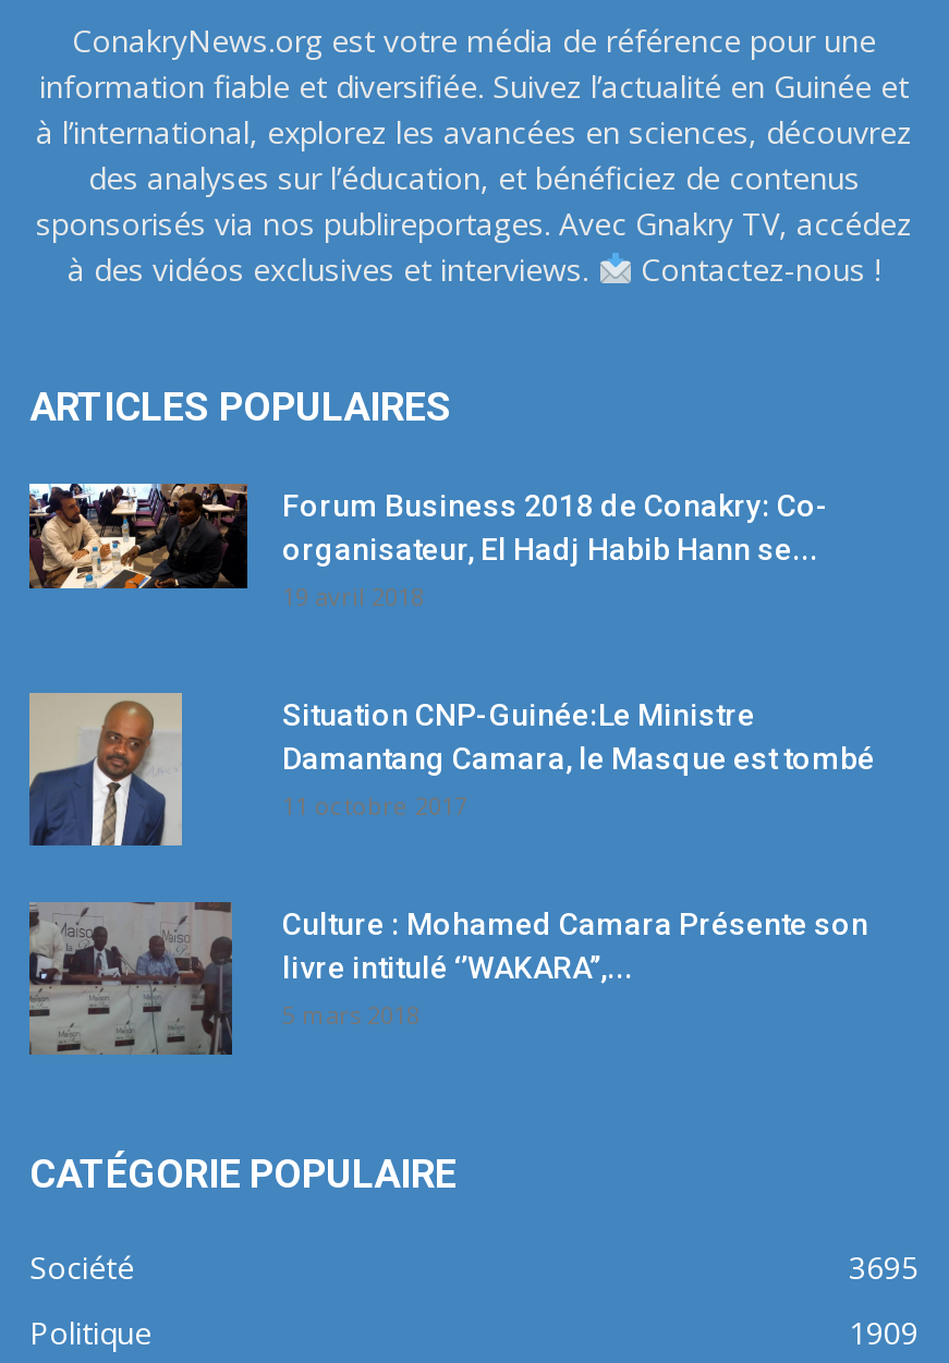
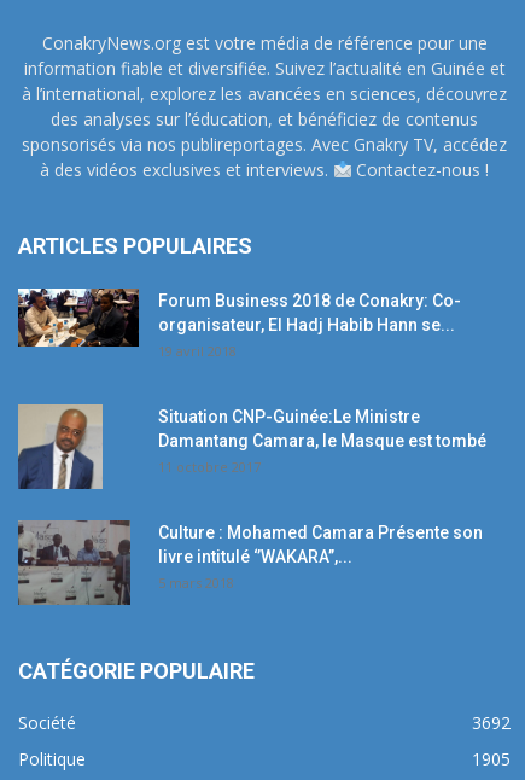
[849,1246,918,1288] 3695 -> [472,711,511,734] 3692
[849,1312,918,1353] 1909 -> [472,747,511,770] 1905

